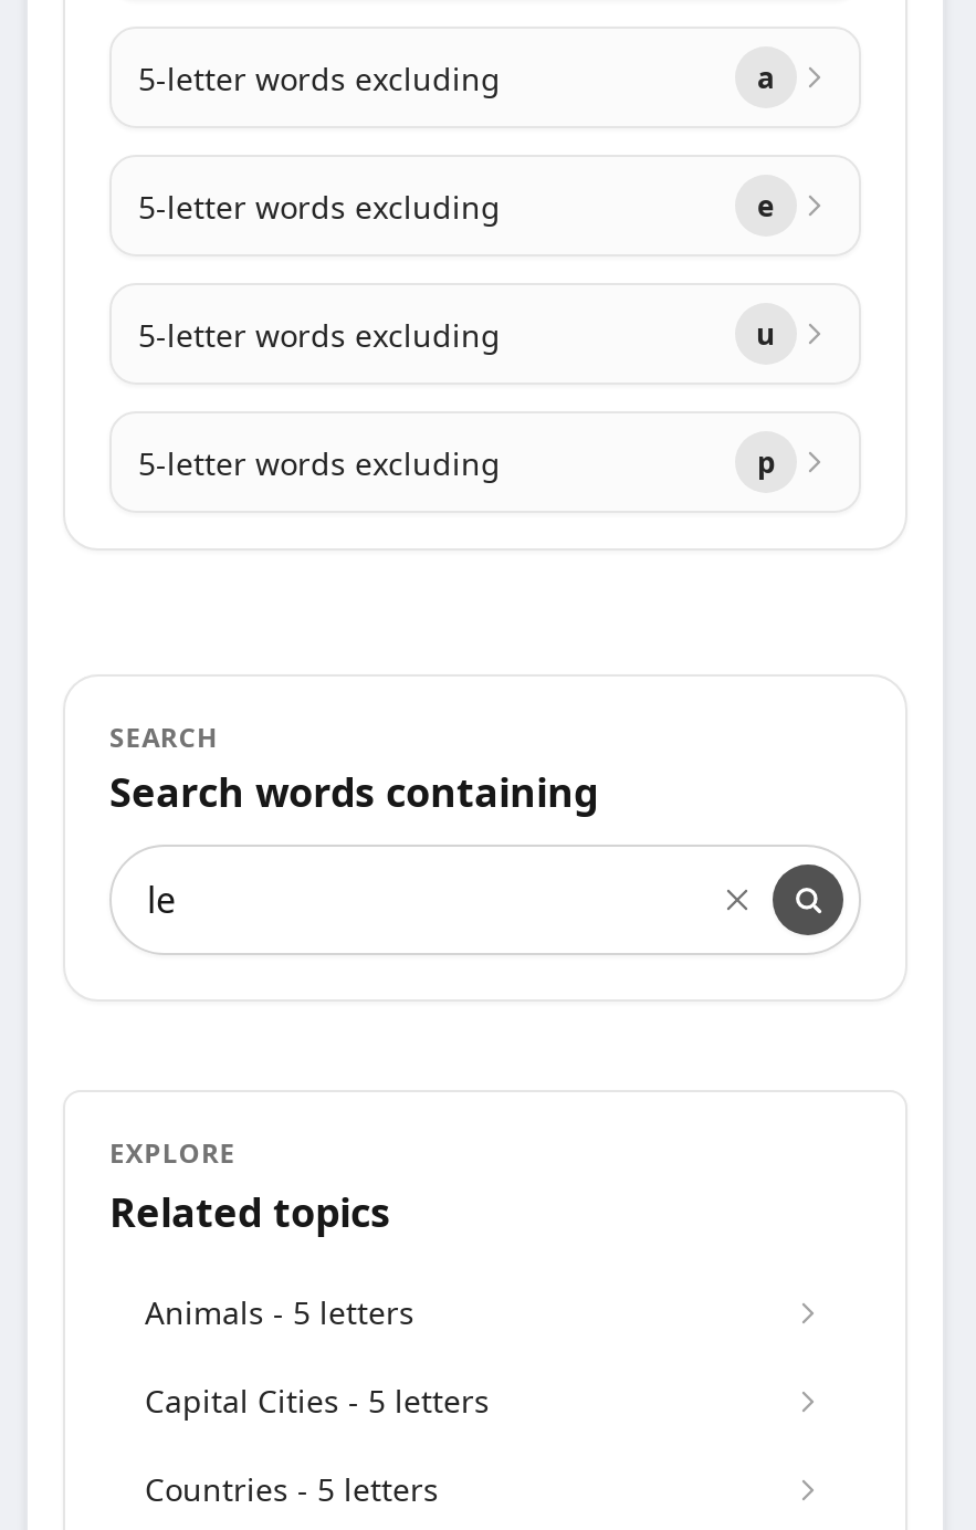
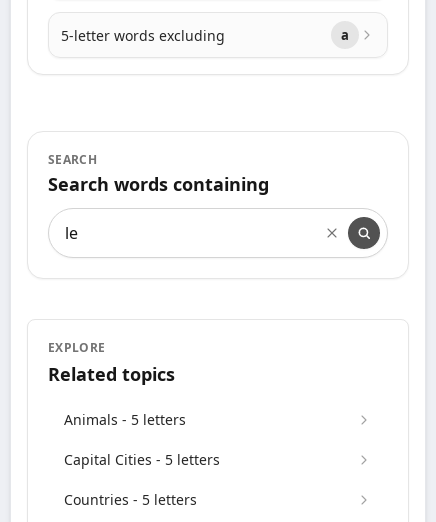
[138,185,776,483] 5-letter words excluding | e | 5-letter words excluding | u | 5-letter words excluding | p -> none

